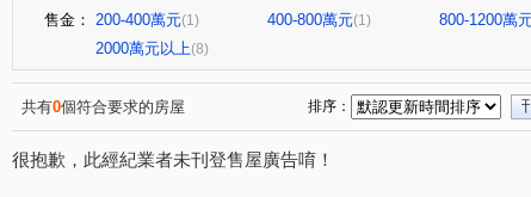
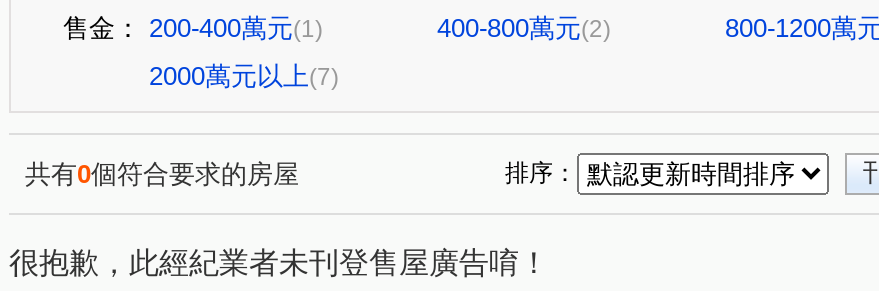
[267,11,371,29] 400-800萬元(1) -> [437,13,611,43] 400-800萬元(2)
[95,39,209,57] 2000萬元以上(8) -> [149,61,339,91] 2000萬元以上(7)

